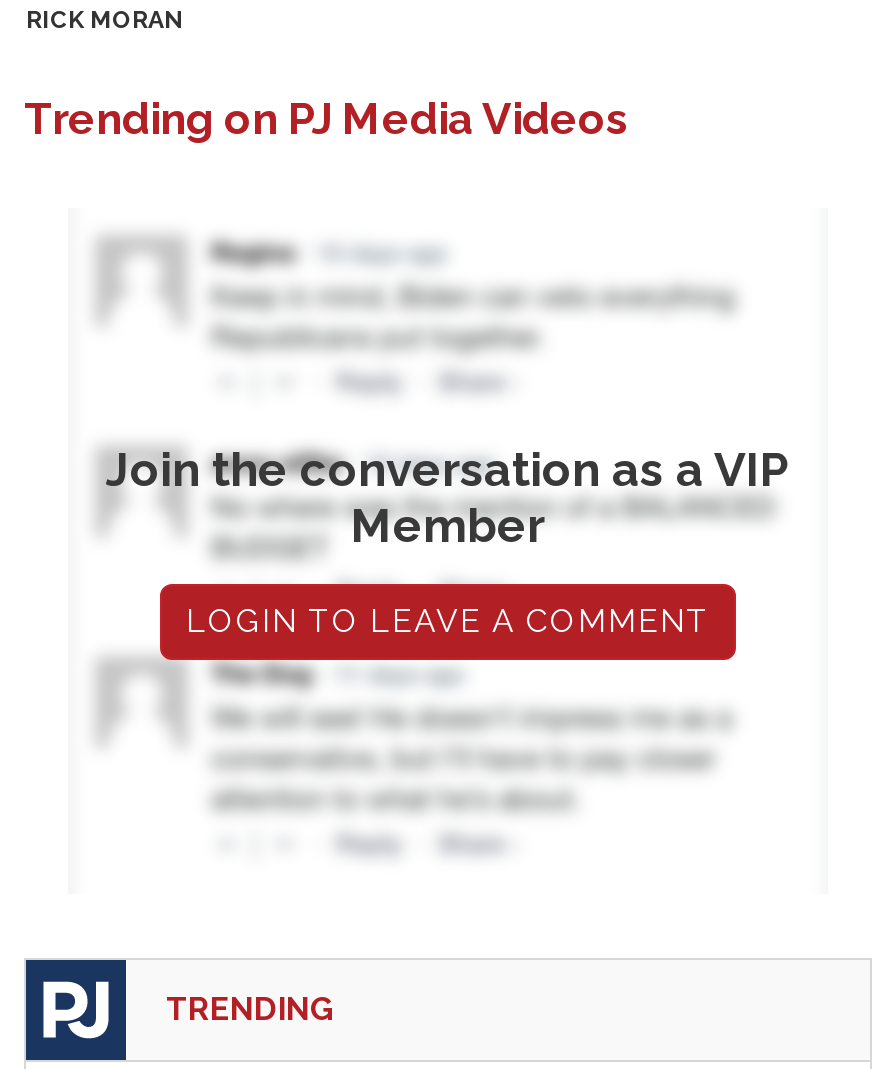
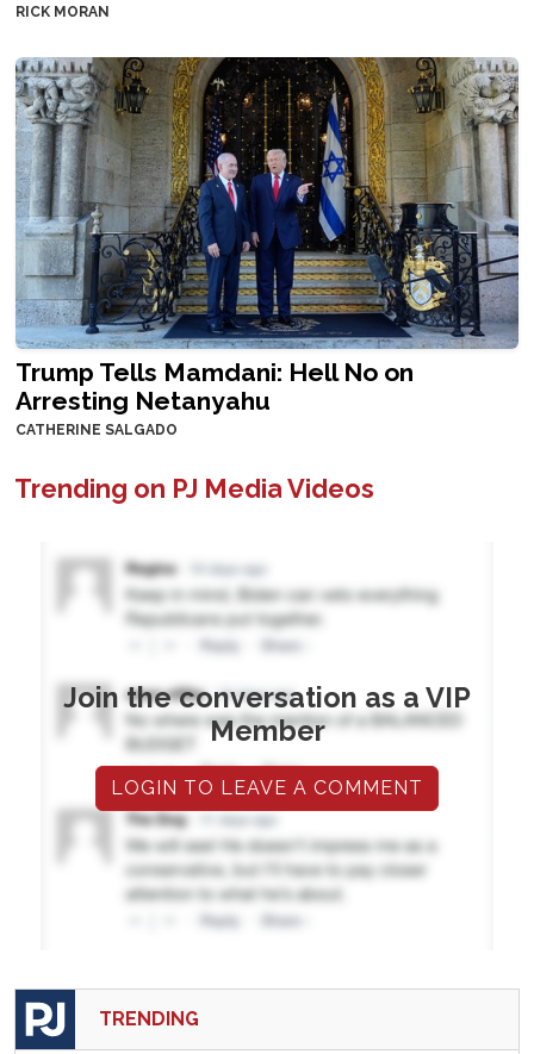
none -> [14,56,520,438] [image] | Trump Tells Mamdani: Hell No on | Arresting Netanyahu | CATHERINE SALGADO

